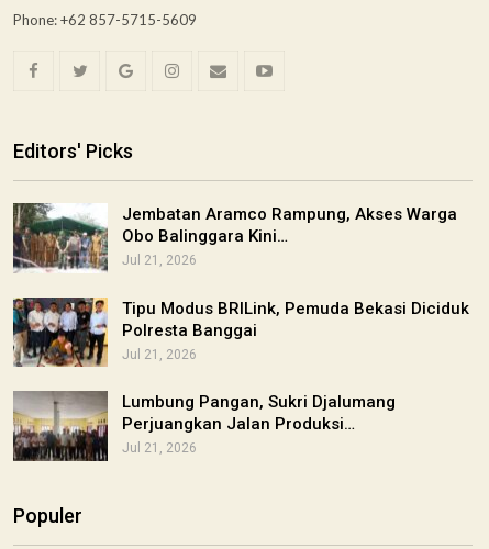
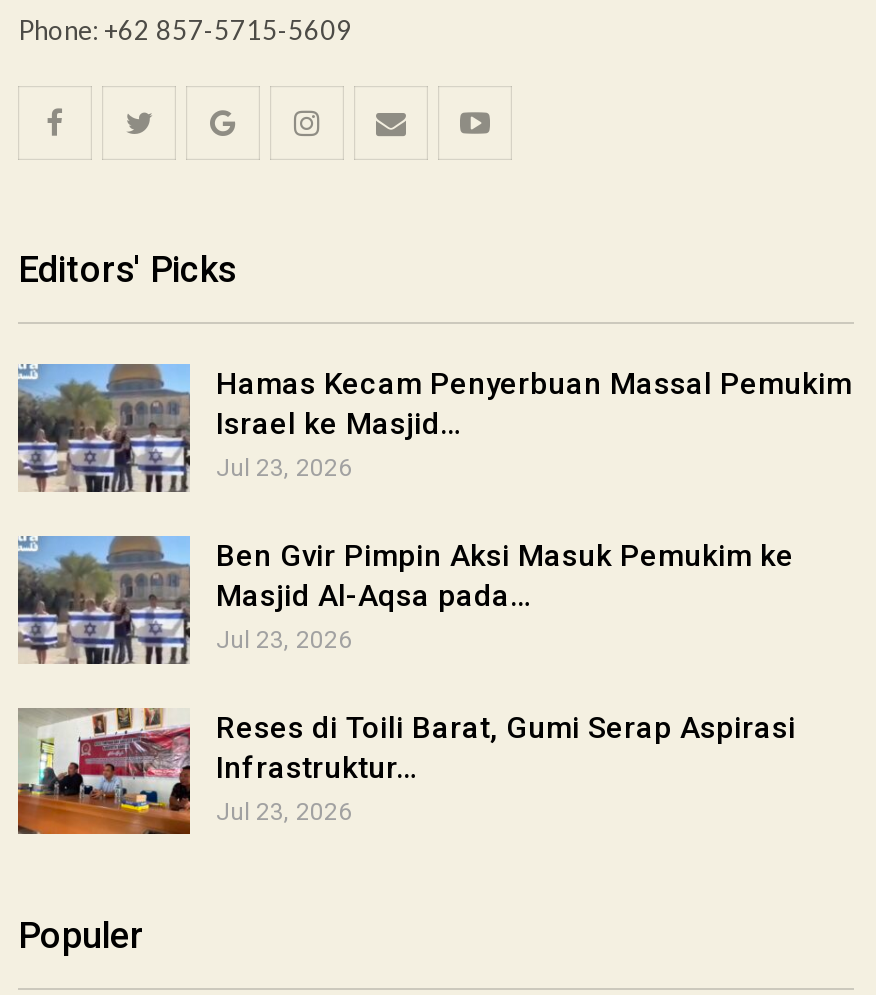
[12,202,457,273] [image] | Jembatan Aramco Rampung, Akses Warga | Obo Balinggara Kini… | Jul 21, 2026 -> [16,362,852,494] [image] | Hamas Kecam Penyerbuan Massal Pemukim | Israel ke Masjid… | Jul 23, 2026
[12,296,469,368] [image] | Tipu Modus BRILink, Pemuda Bekasi Diciduk | Polresta Banggai | Jul 21, 2026 -> [16,534,794,666] [image] | Ben Gvir Pimpin Aksi Masuk Pemukim ke | Masjid Al-Aqsa pada… | Jul 23, 2026
[12,390,396,462] [image] | Lumbung Pangan, Sukri Djalumang | Perjuangkan Jalan Produksi… | Jul 21, 2026 -> [16,706,796,836] [image] | Reses di Toili Barat, Gumi Serap Aspirasi | Infrastruktur… | Jul 23, 2026

